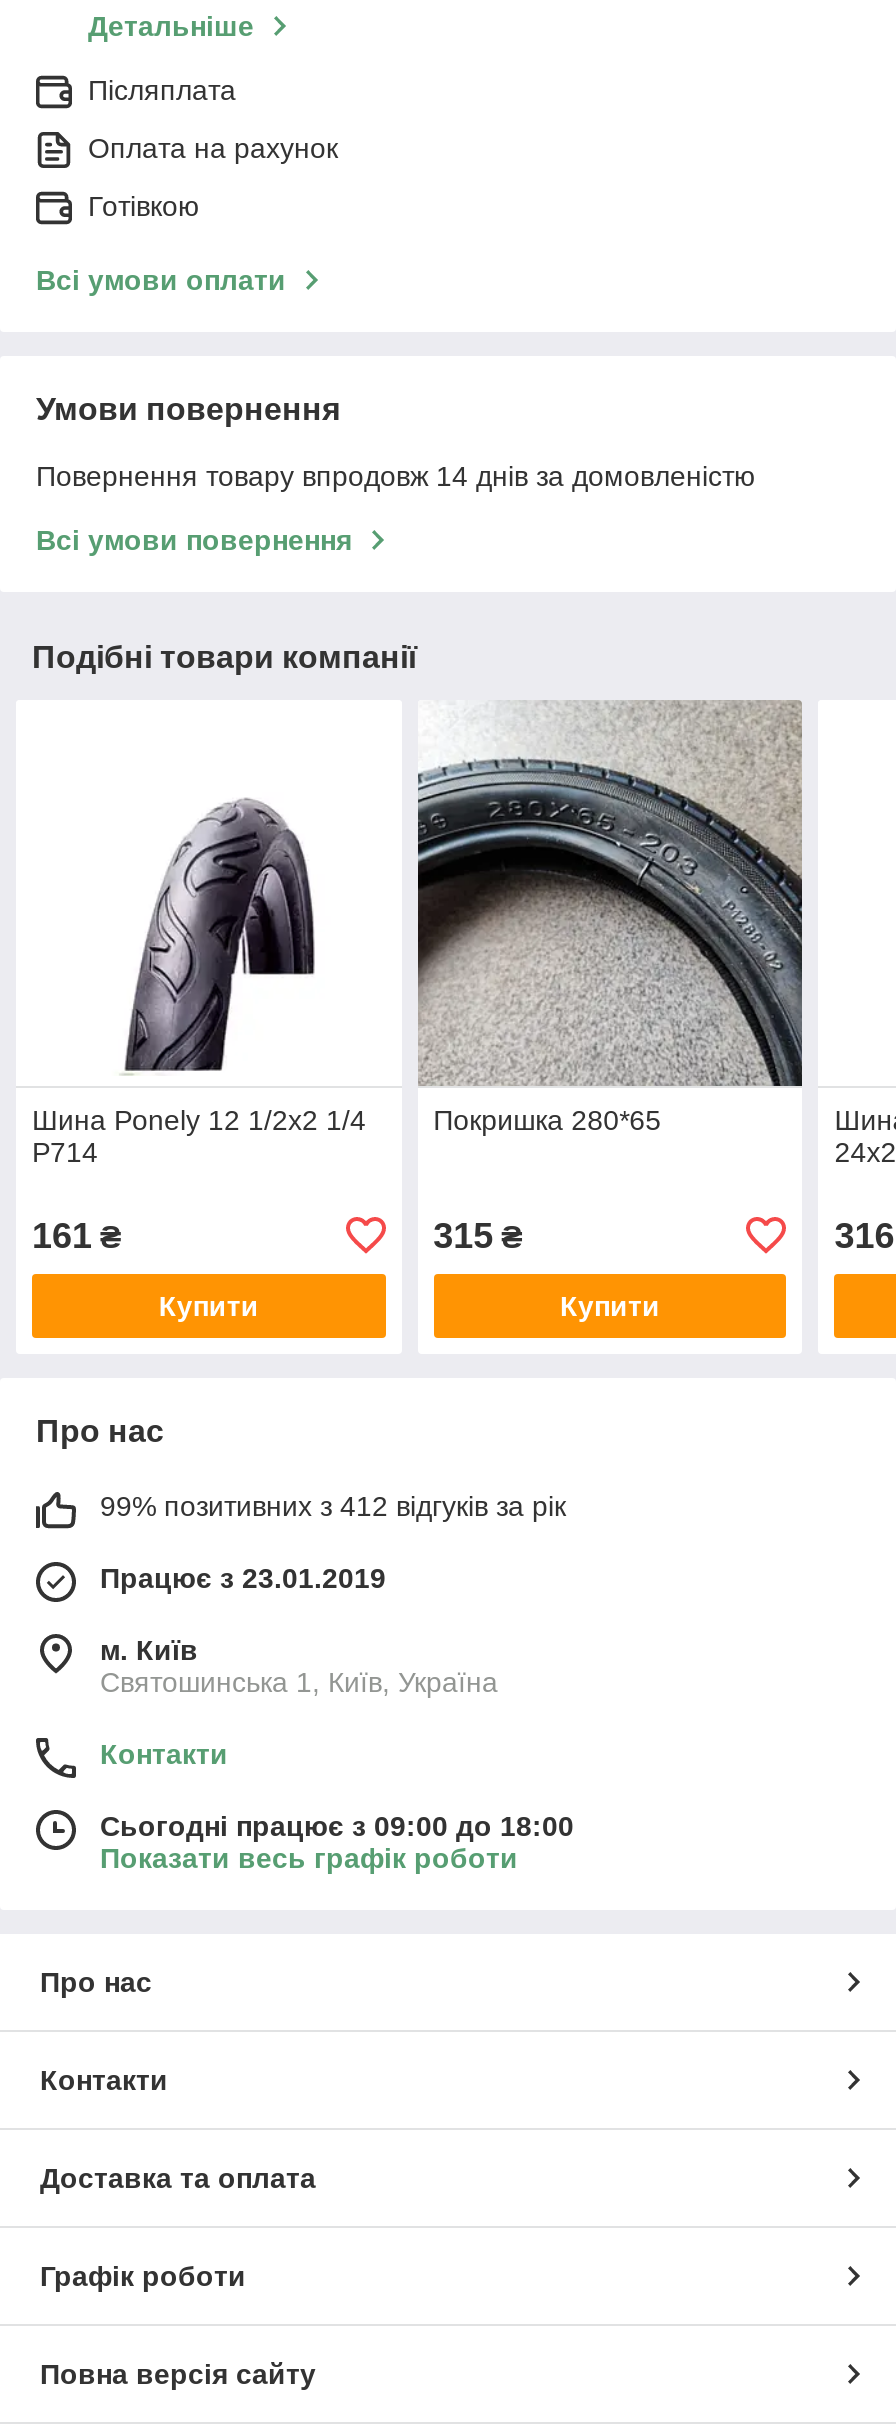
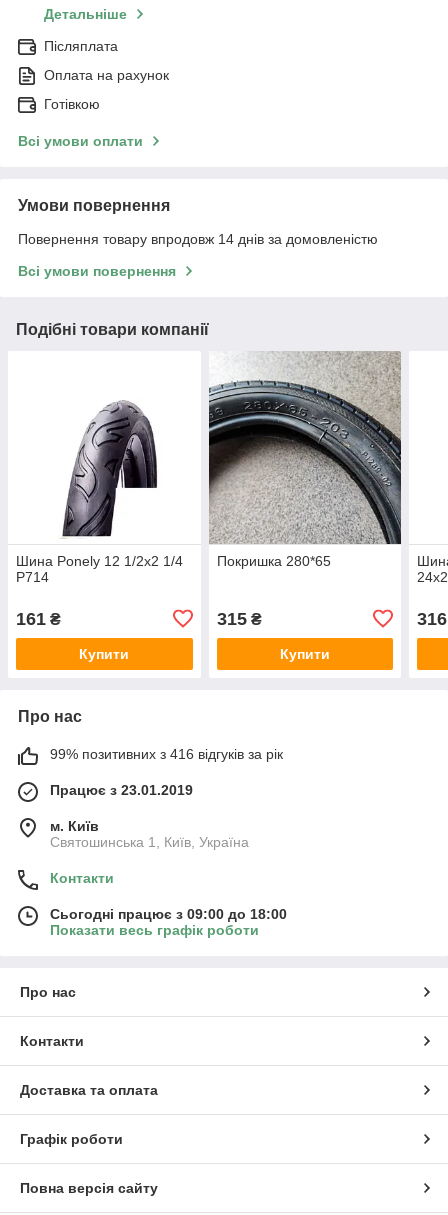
[100,1490,566,1522] 99% позитивних з 412 відгуків за рік -> [50,746,283,762] 99% позитивних з 416 відгуків за рік

